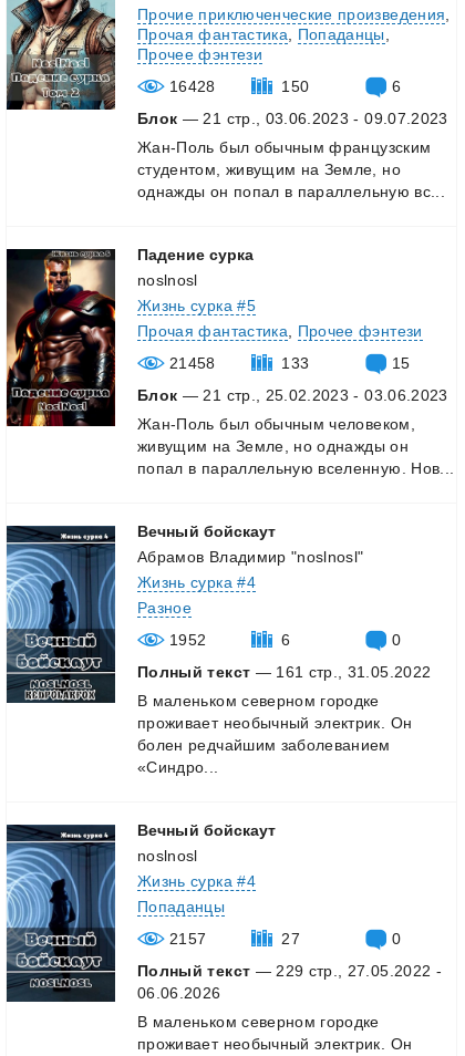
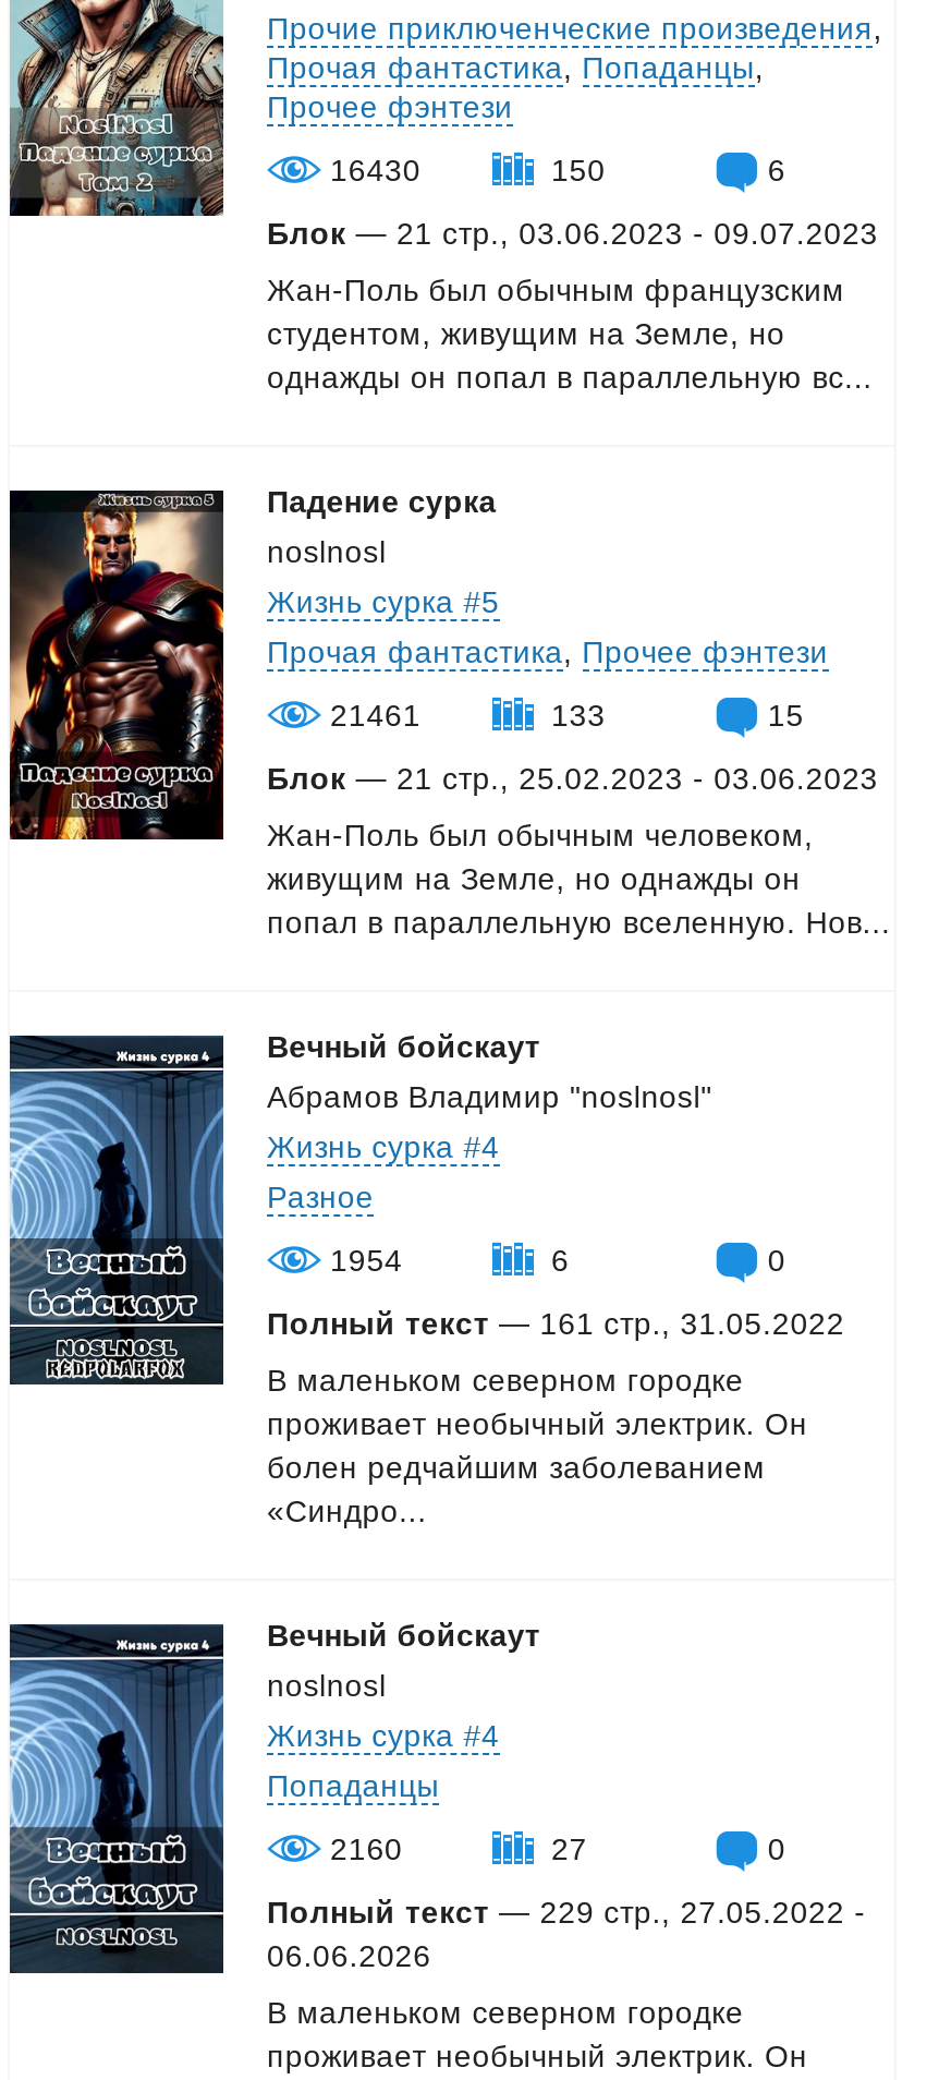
[169,77,216,95] 16428 -> [330,153,421,188] 16430
[169,354,216,372] 21458 -> [330,698,421,733] 21461
[169,631,206,649] 1952 -> [330,1243,403,1278] 1954
[169,930,206,948] 2157 -> [330,1831,403,1866] 2160

